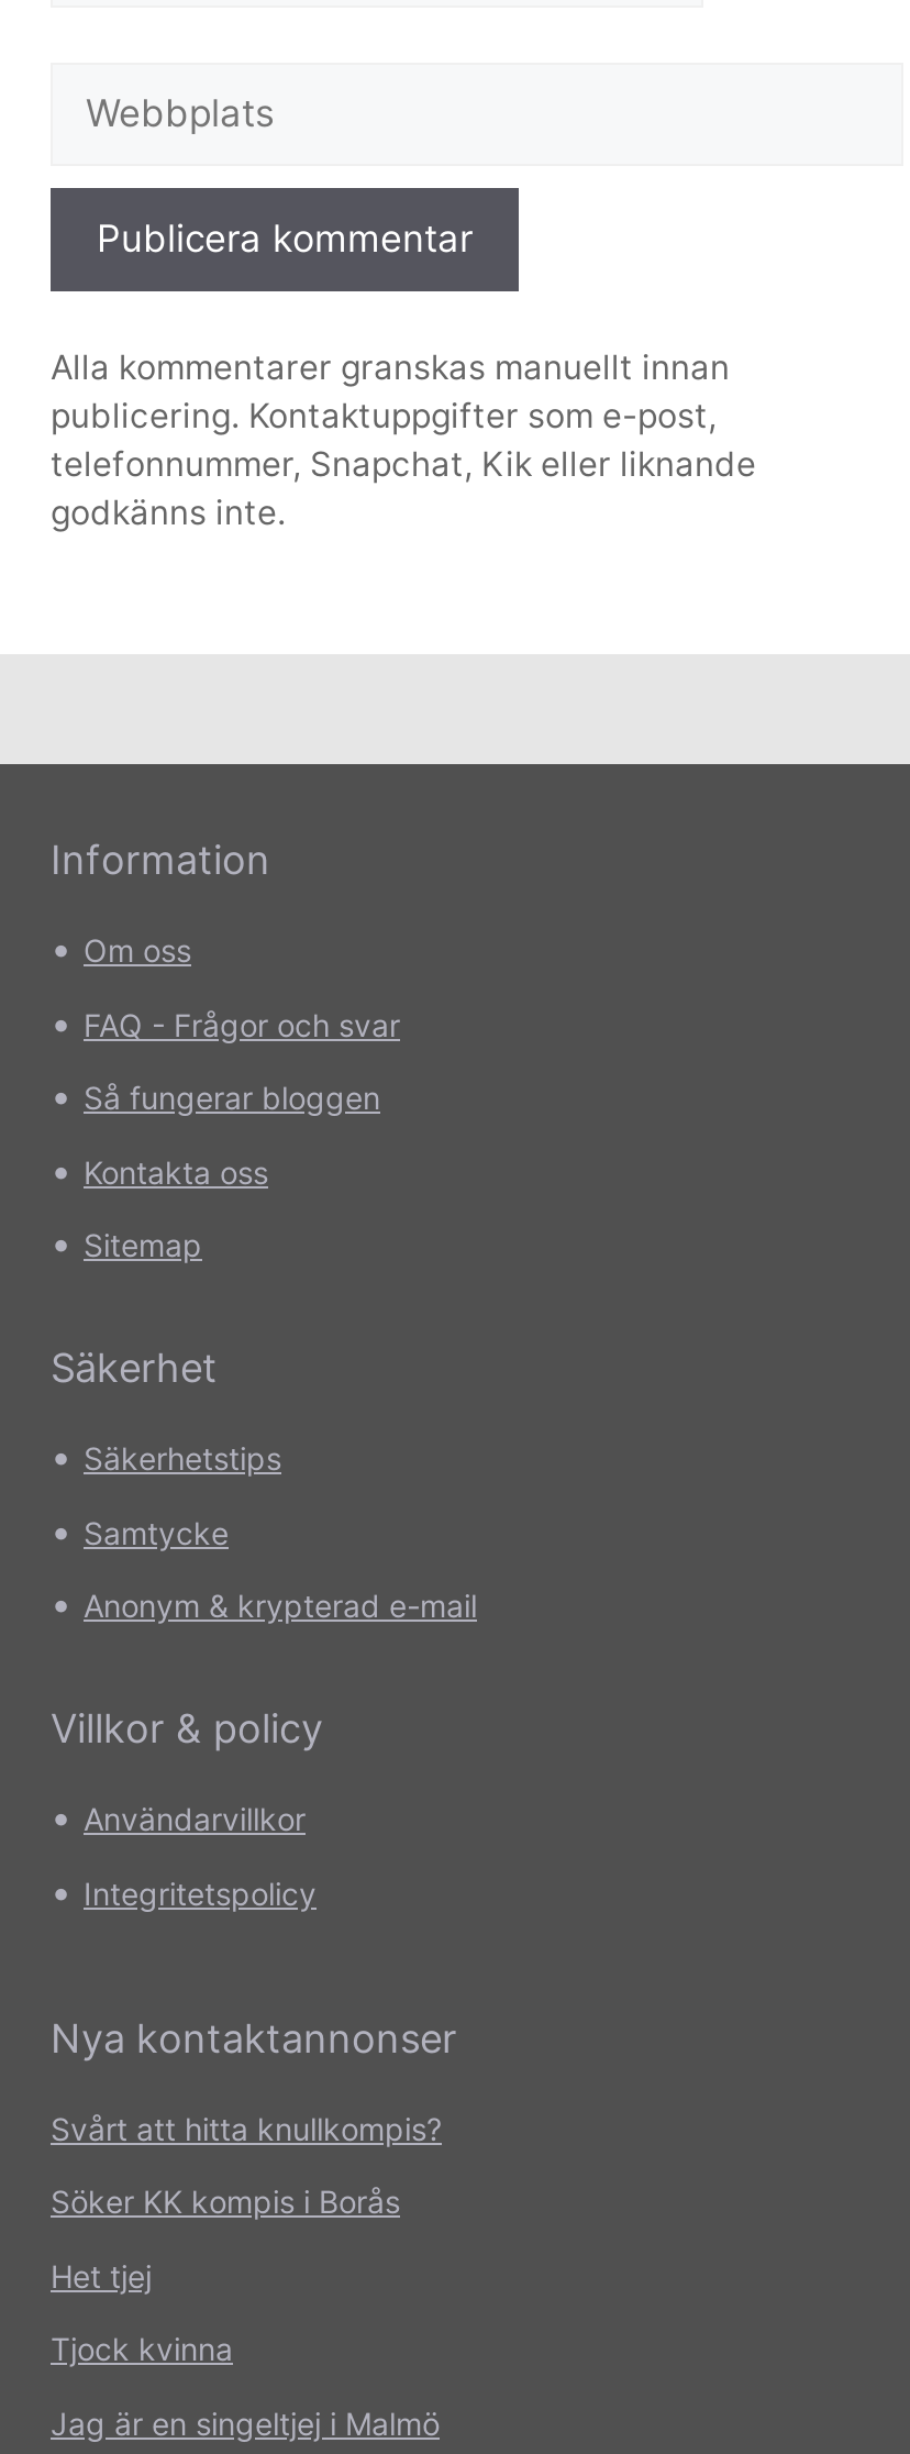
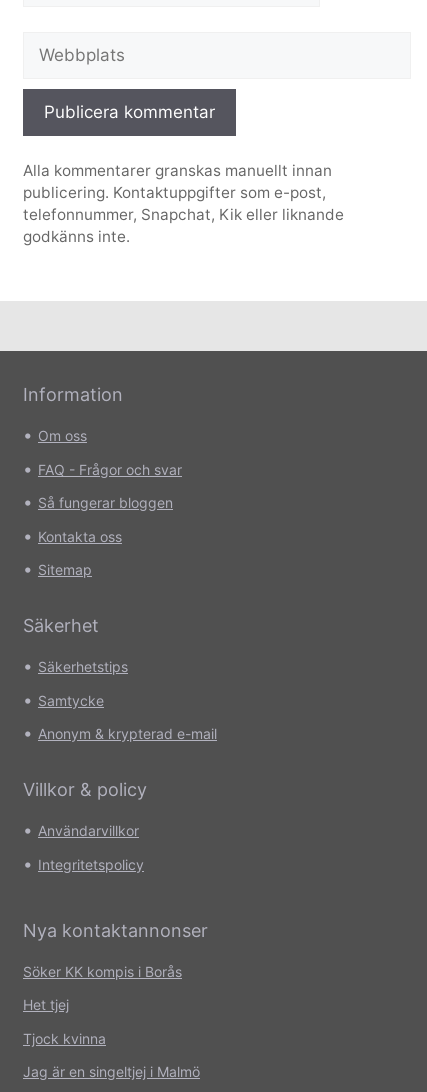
[51,2109,442,2146] Svårt att hitta knullkompis? -> none

